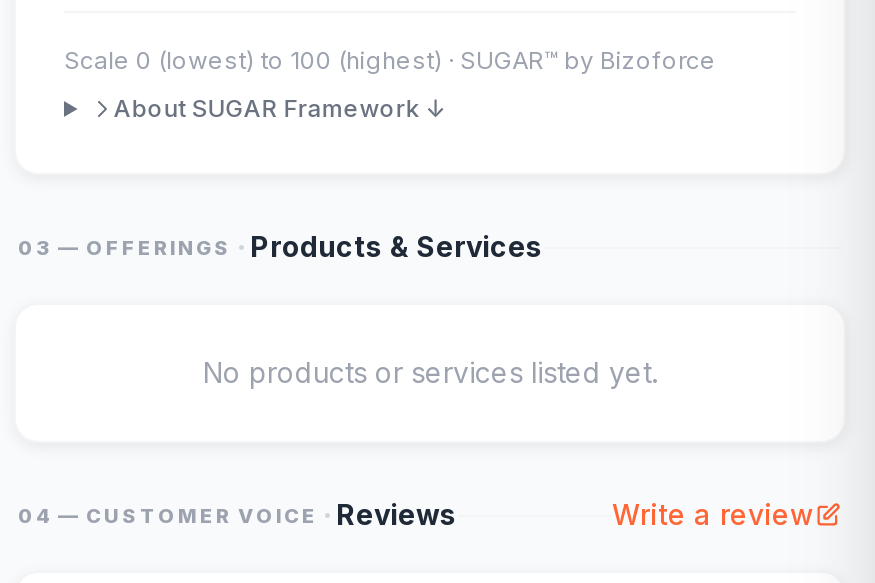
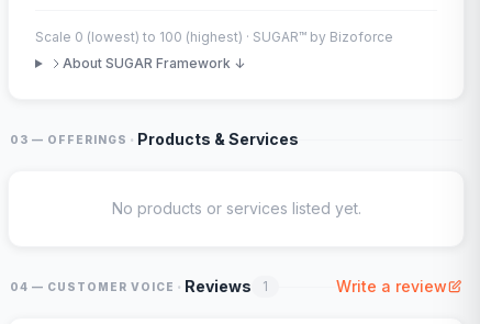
none -> [263,278,268,294] 1

